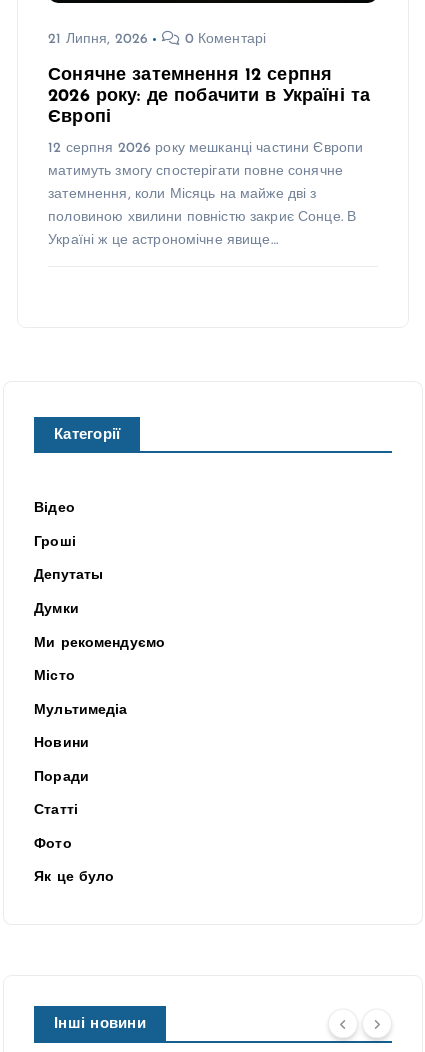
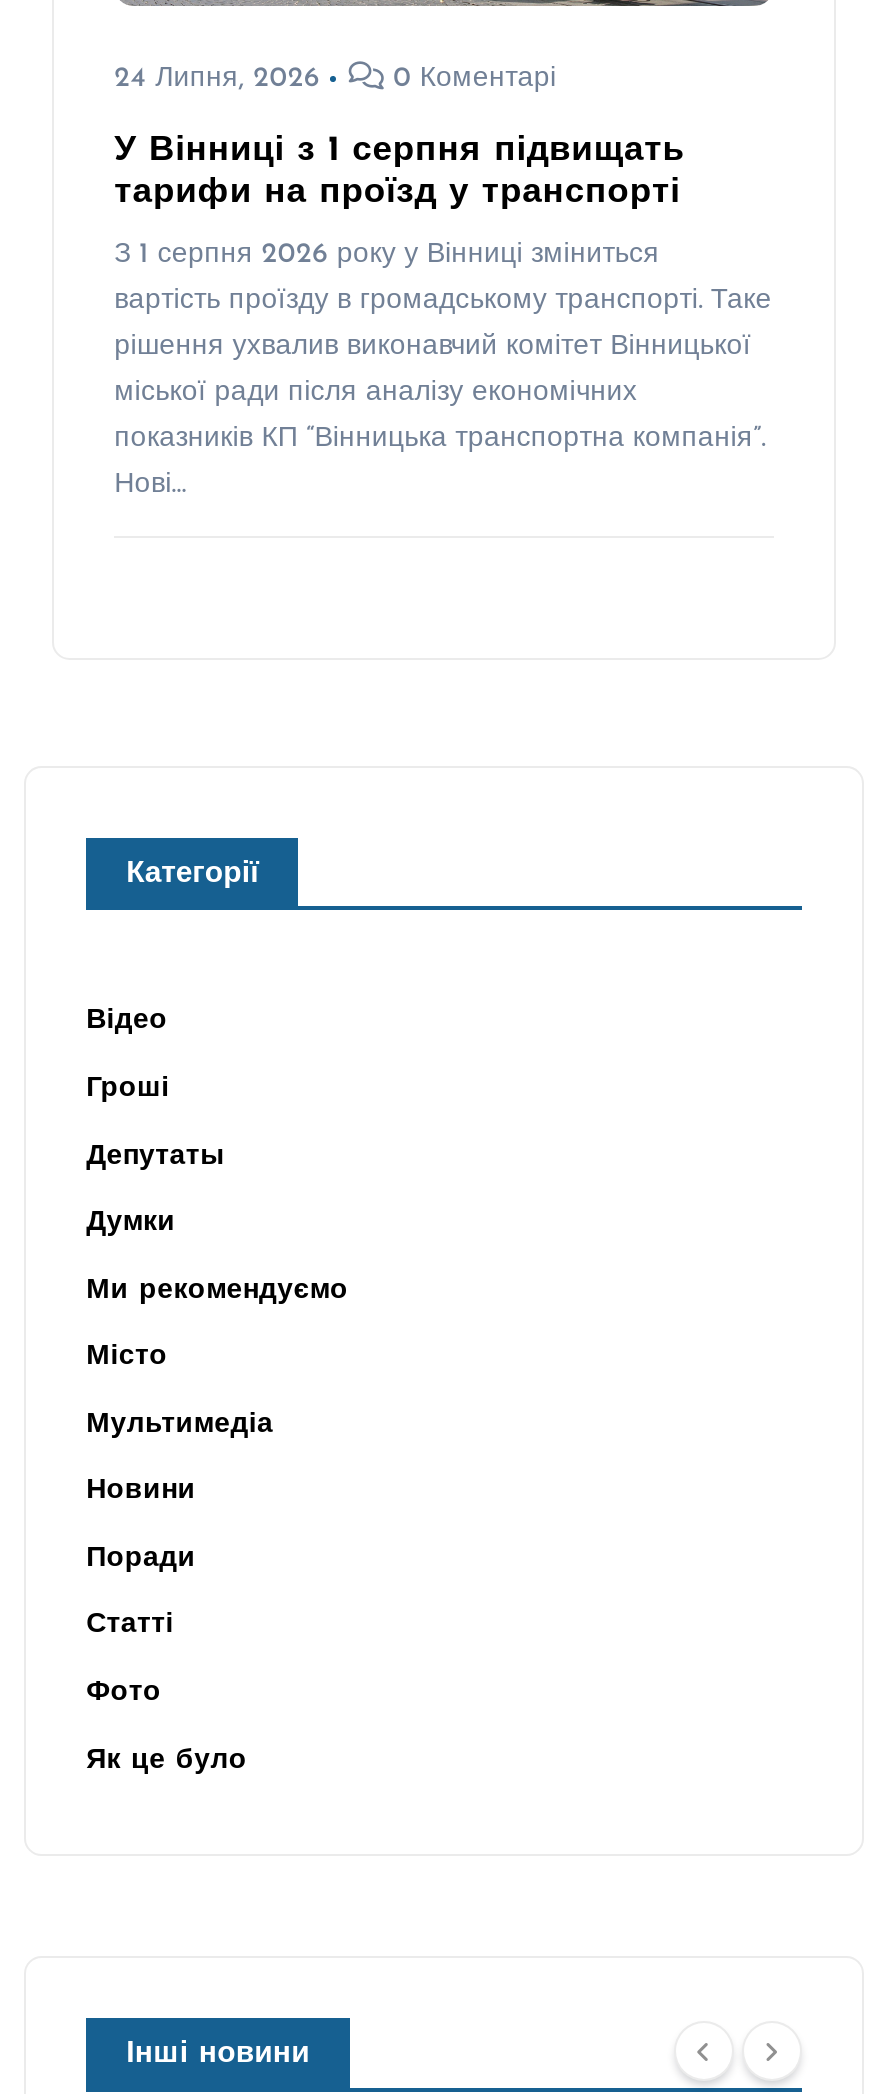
[48,32,148,47] 21 Липня, 2026 -> [114,64,320,94] 24 Липня, 2026
[48,67,370,248] Сонячне затемнення 12 серпня | 2026 року: де побачити в Україні та | Європі | 12 серпня 2026 року мешканці частини Європи | матимуть змогу спостерігати повне сонячне | затемнення, коли Місяць на майже дві з | половиною хвилини повністю закриє Сонце. В | Україні ж це астрономічне явище… -> [114,134,772,500] У Вінниці з 1 серпня підвищать | тарифи на проїзд у транспорті | З 1 серпня 2026 року у Вінниці зміниться | вартість проїзду в громадському транспорті. Таке | рішення ухвалив виконавчий комітет Вінницької | міської ради після аналізу економічних | показників КП “Вінницька транспортна компанія”. | Нові…

